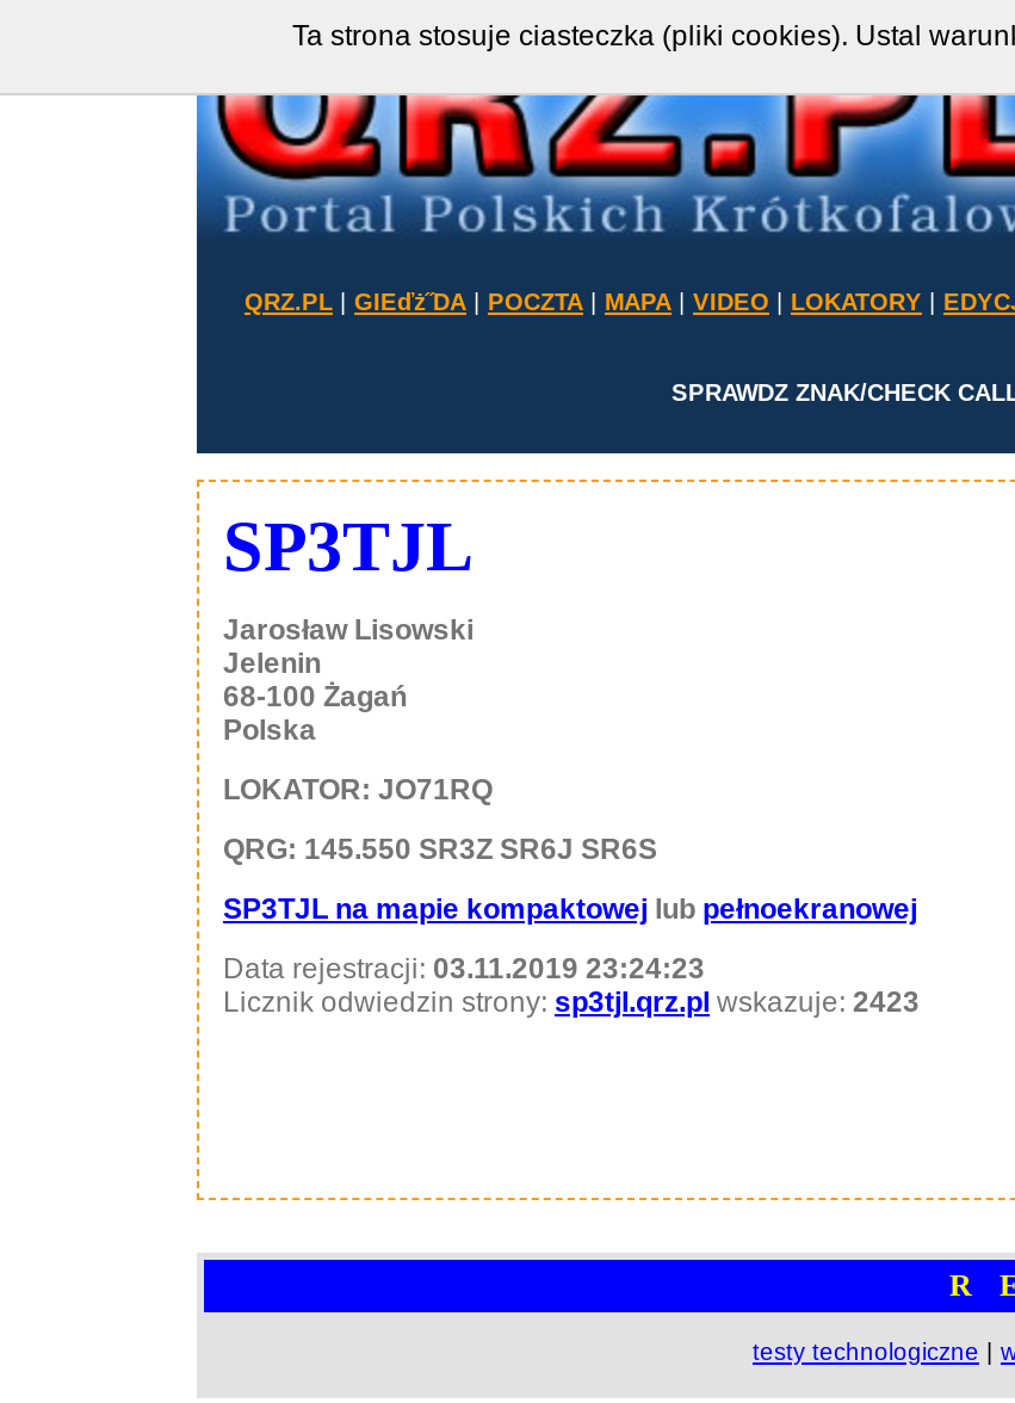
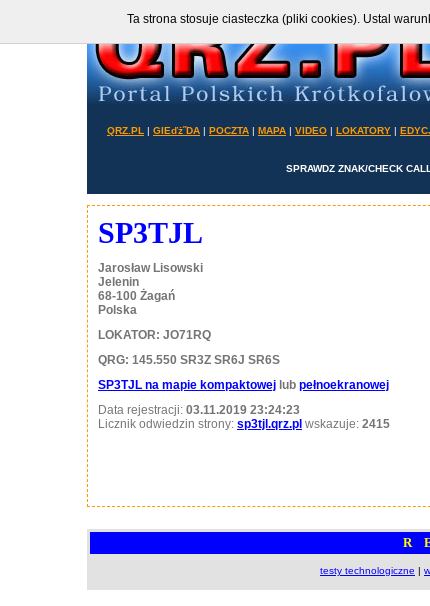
[223,985,920,1019] Licznik odwiedzin strony: sp3tjl.qrz.pl wskazuje: 2423 -> [98,417,390,431] Licznik odwiedzin strony: sp3tjl.qrz.pl wskazuje: 2415

